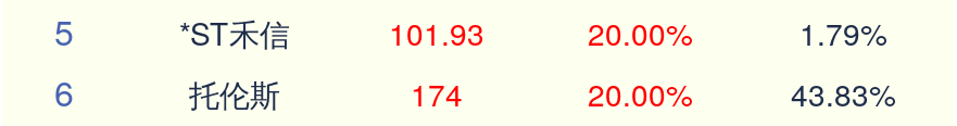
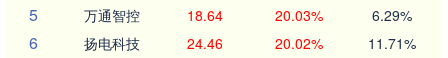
[179,11,886,55] *ST禾信 | 101.93 | 20.00% | 1.79% -> [84,5,412,25] 万通智控 | 18.64 | 20.03% | 6.29%
[189,72,895,116] 托伦斯 | 174 | 20.00% | 43.83% -> [84,33,416,53] 扬电科技 | 24.46 | 20.02% | 11.71%

